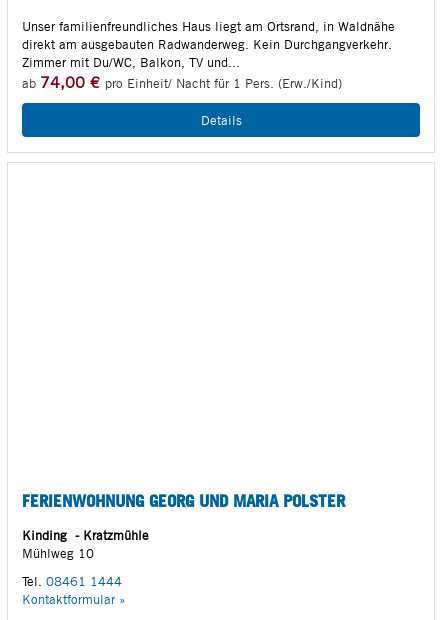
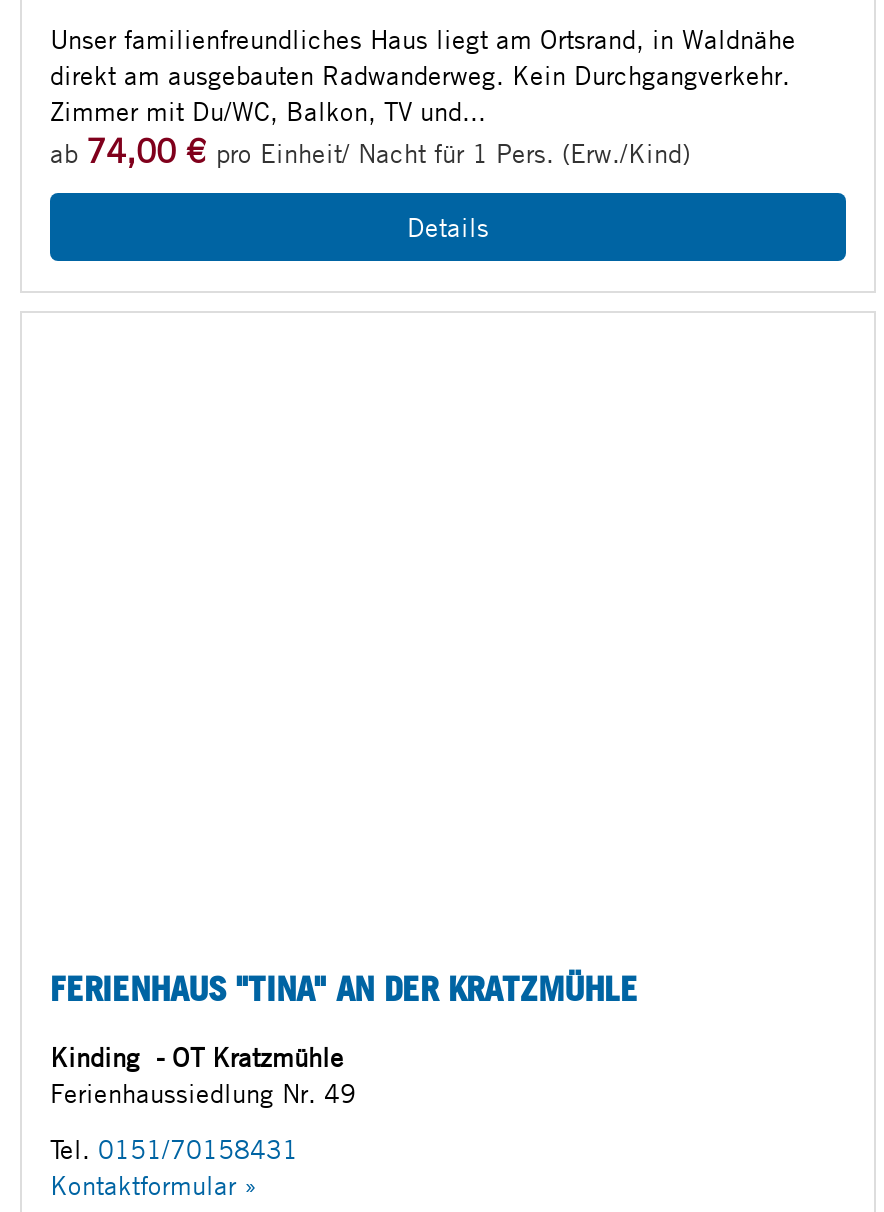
[22,490,345,511] FERIENWOHNUNG GEORG UND MARIA POLSTER -> [50,966,638,1008] FERIENHAUS "TINA" AN DER KRATZMÜHLE
[22,527,149,561] Kinding - Kratzmühle | Mühlweg 10 -> [50,1040,356,1108] Kinding - OT Kratzmühle | Ferienhaussiedlung Nr. 49
[22,573,122,589] Tel. 08461 1444 -> [50,1132,298,1164] Tel. 0151/70158431

